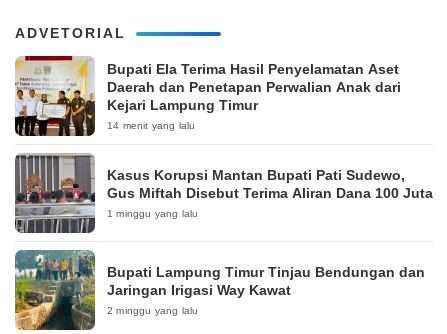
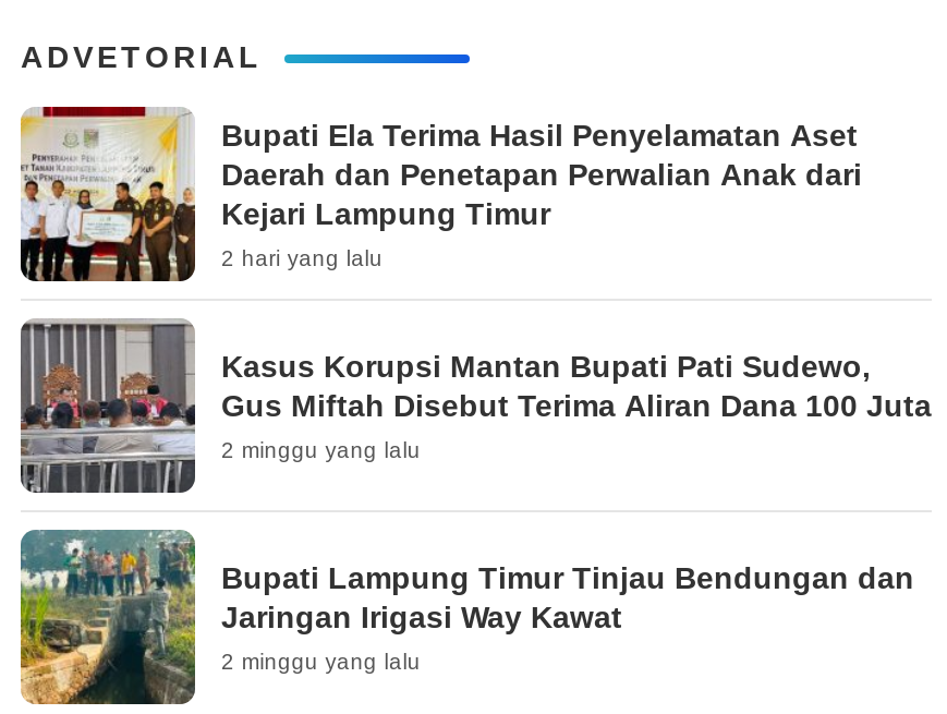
[107,120,196,131] 14 menit yang lalu -> [221,246,383,270] 2 hari yang lalu
[107,208,199,219] 1 minggu yang lalu -> [221,438,421,462] 2 minggu yang lalu

